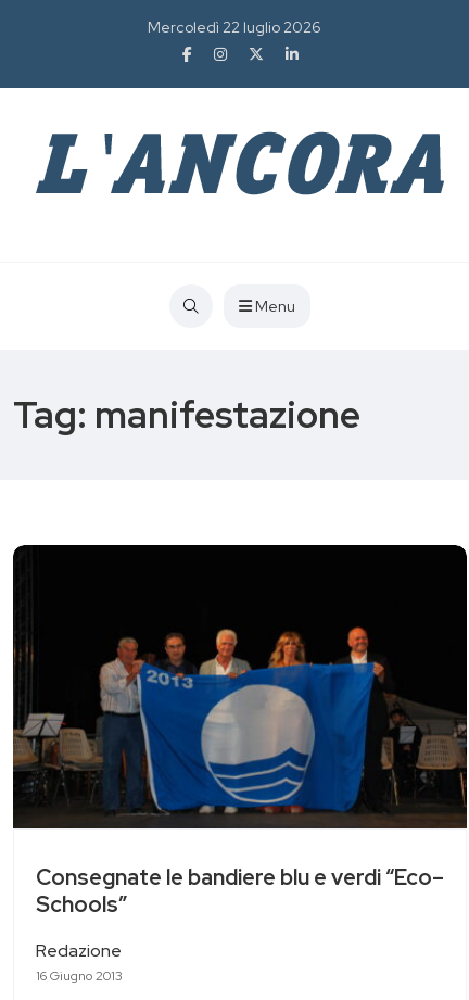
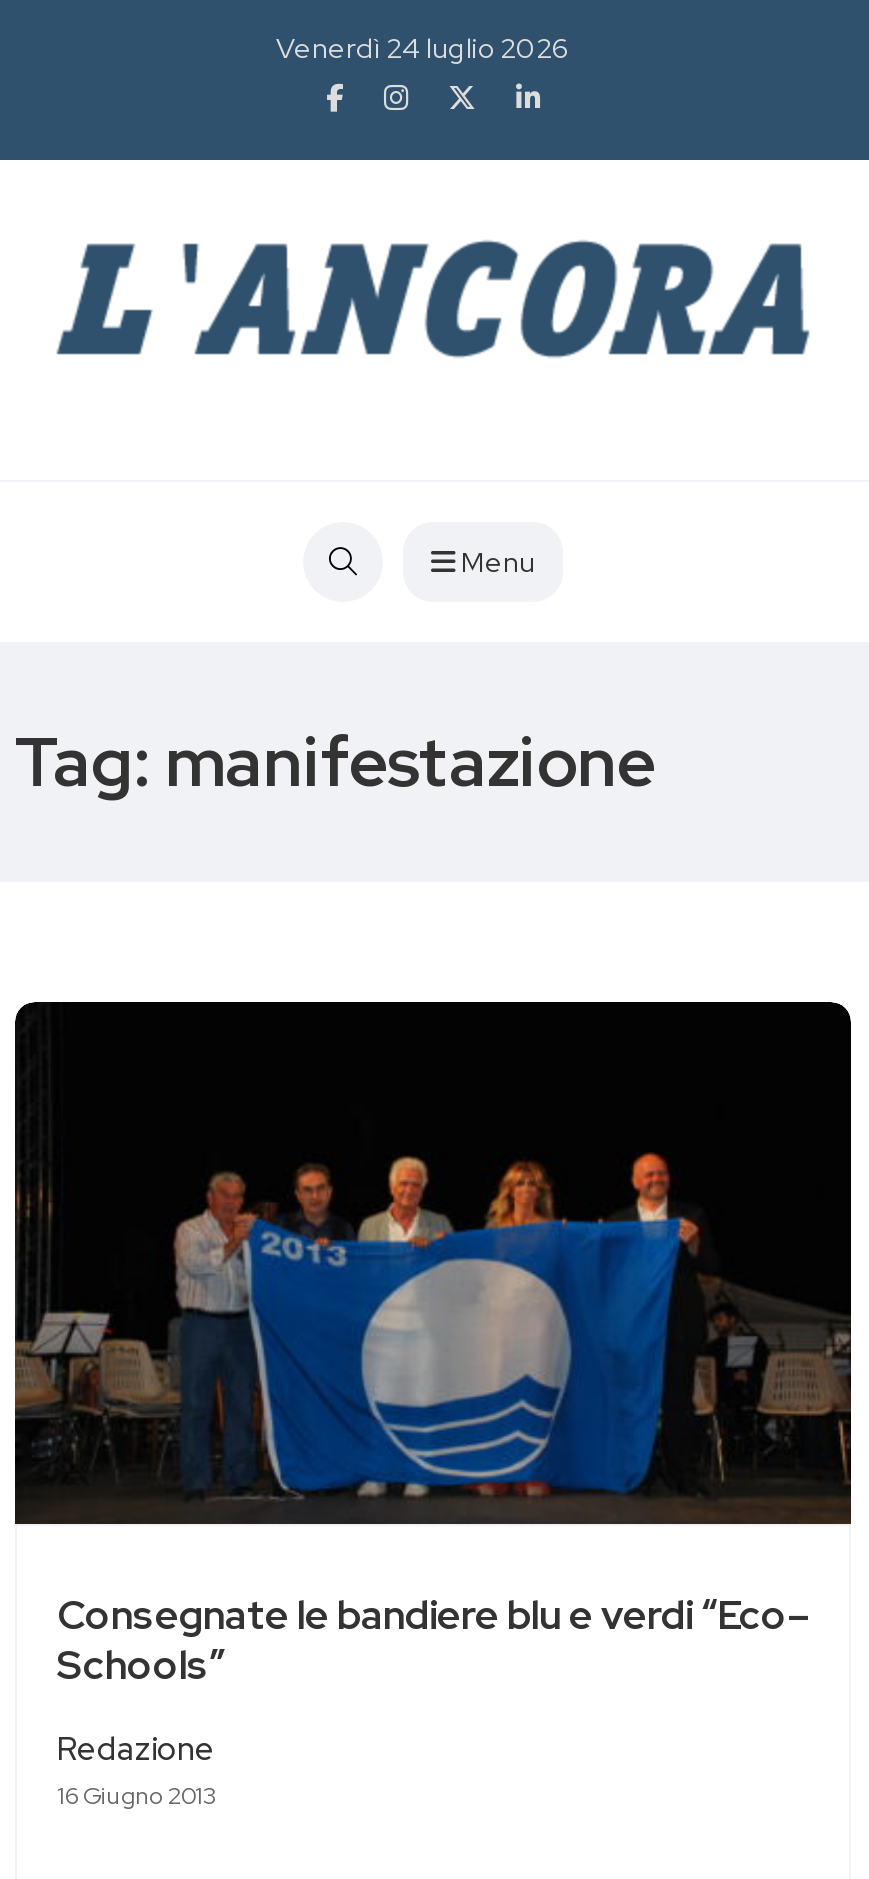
[148,17,321,37] Mercoledì 22 luglio 2026 -> [276,30,570,66] Venerdì 24 luglio 2026

